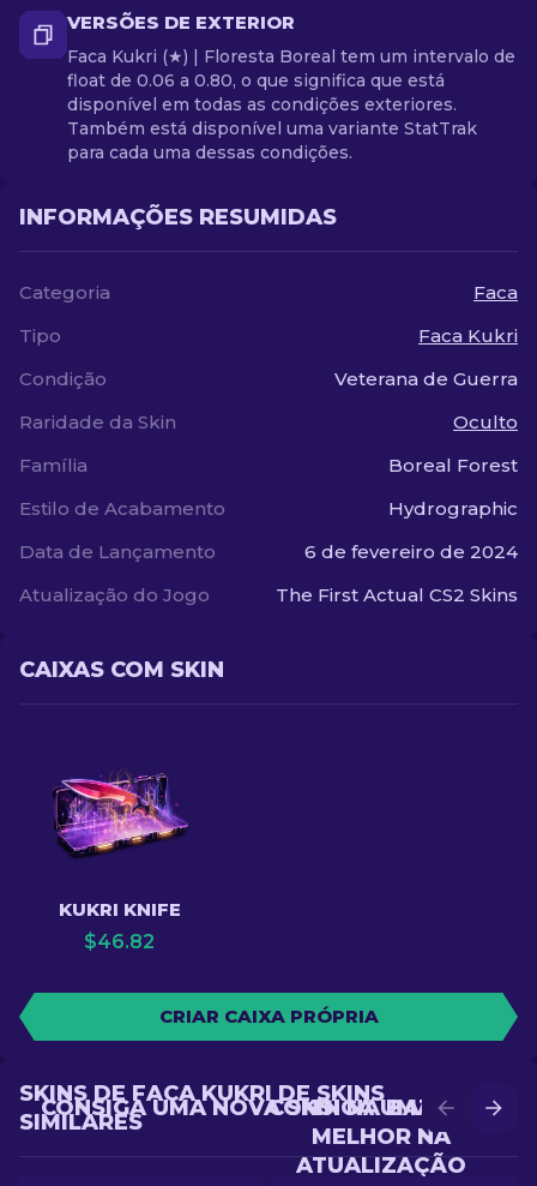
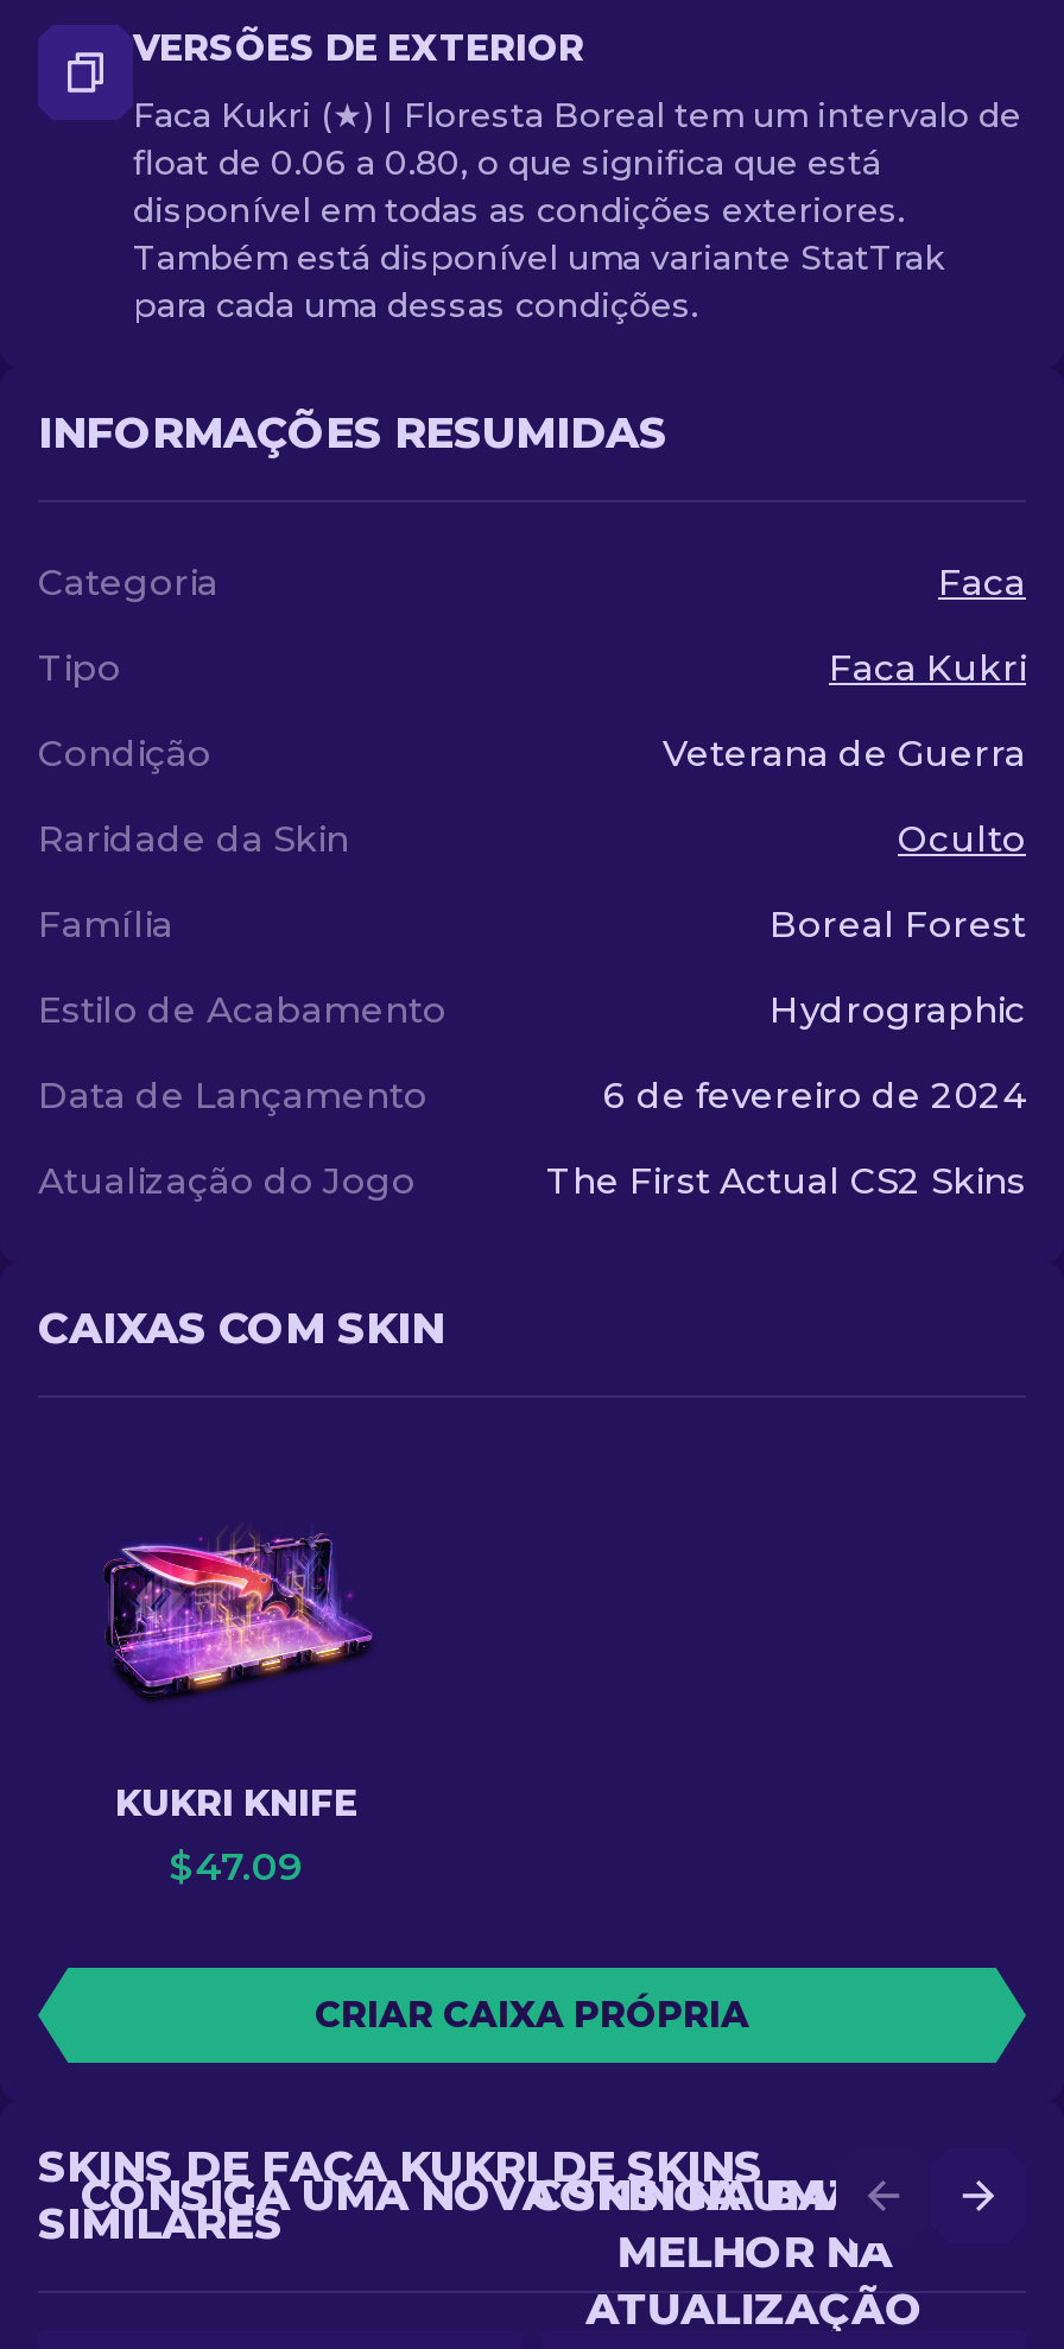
[84,930,155,953] $46.82 -> [169,1844,304,1889] $47.09

